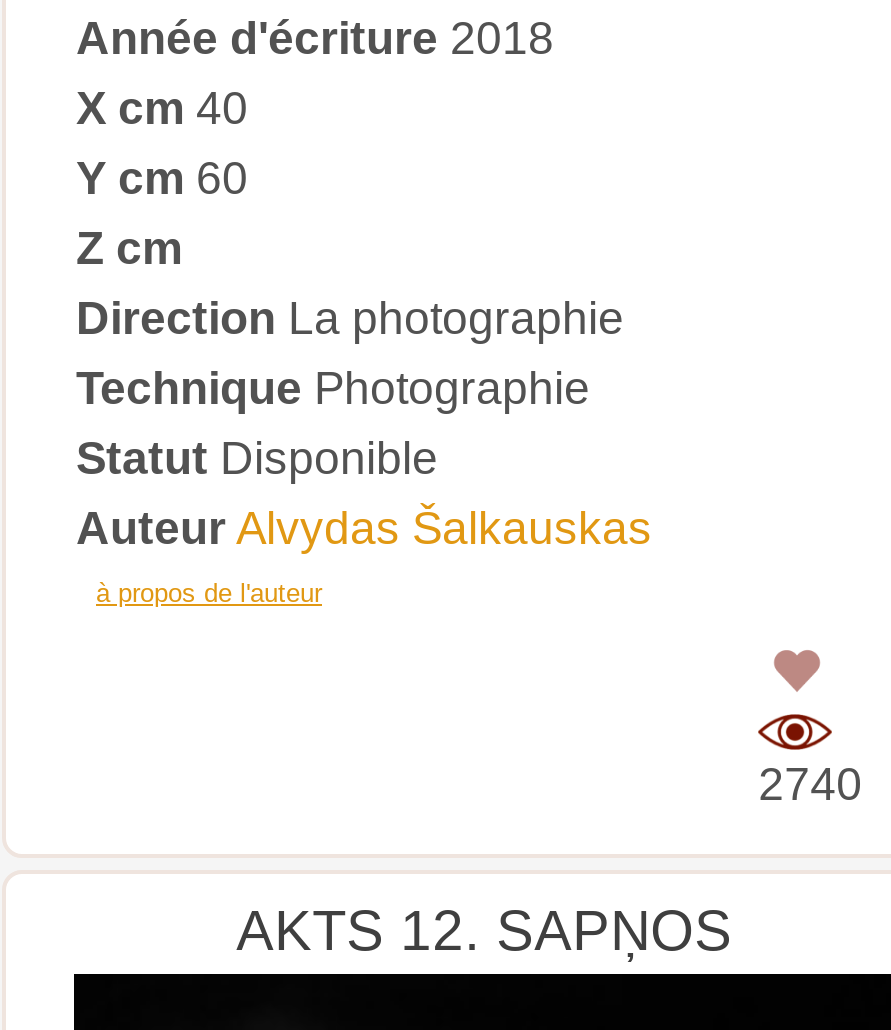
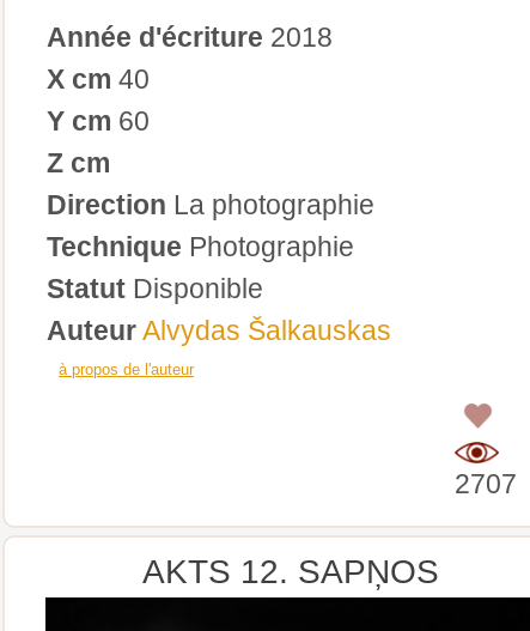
[758,758,862,810] 2740 -> [455,468,517,500] 2707

